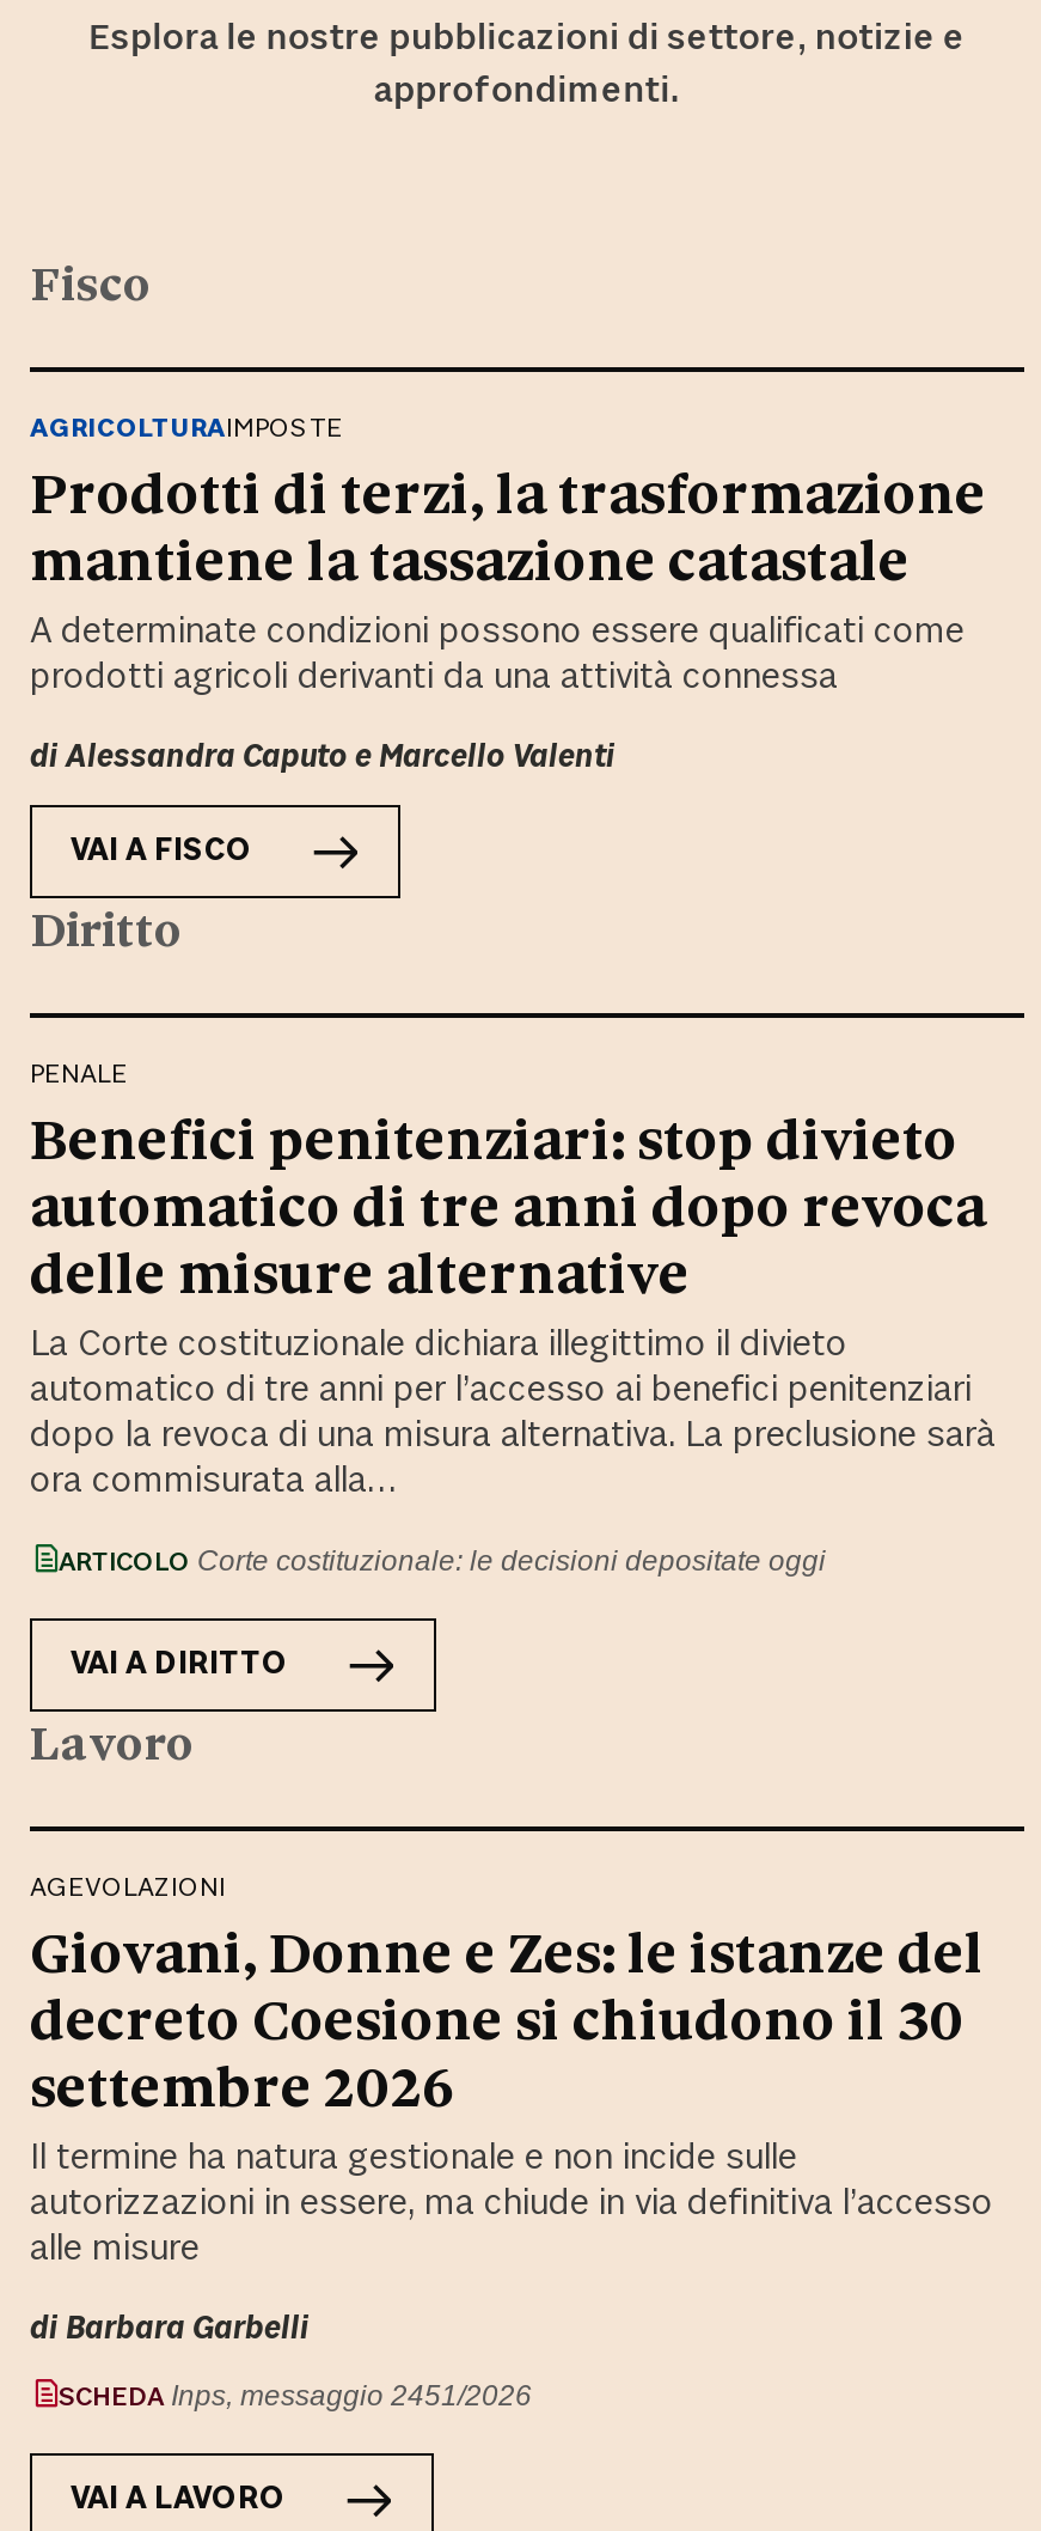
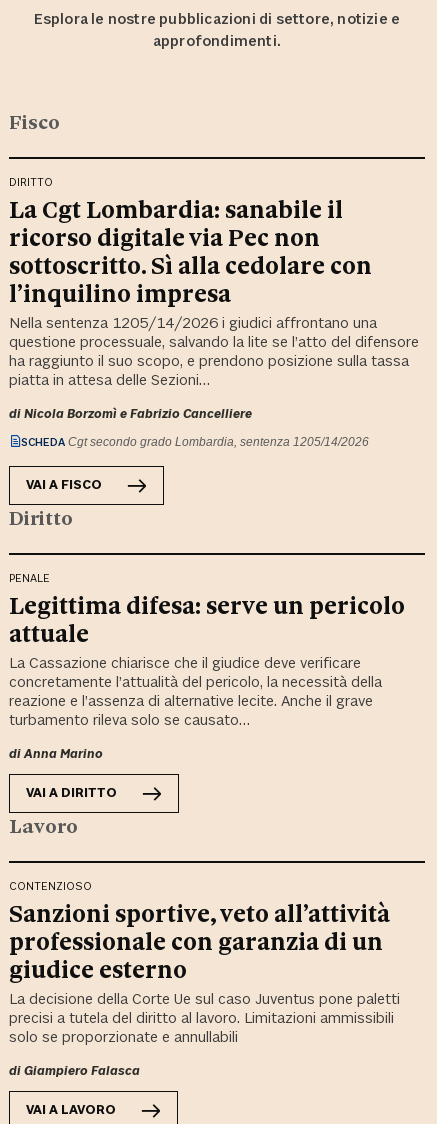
[30,410,986,777] AGRICOLTURAIMPOSTE | Prodotti di terzi, la trasformazione | mantiene la tassazione catastale | A determinate condizioni possono essere qualificati come | prodotti agricoli derivanti da una attività connessa | di Alessandra Caputo e Marcello Valenti -> [9,175,419,450] DIRITTO | La Cgt Lombardia: sanabile il | ricorso digitale via Pec non | sottoscritto. Sì alla cedolare con | l’inquilino impresa | Nella sentenza 1205/14/2026 i giudici affrontano una | questione processuale, salvando la lite se l’atto del difensore | ha raggiunto il suo scopo, e prendono posizione sulla tassa | piatta in attesa delle Sezioni… | di Nicola Borzomì e Fabrizio Cancelliere | SCHEDA Cgt secondo grado Lombardia, sentenza 1205/14/2026
moved [30,832,252,1091] -> [9,477,102,586]: VAI A FISCO | Diritto | PENALE
[30,1095,996,1504] Benefici penitenziari: stop divieto | automatico di tre anni dopo revoca | delle misure alternative | La Corte costituzionale dichiara illegittimo il divieto | automatico di tre anni per l’accesso ai benefici penitenziari | dopo la revoca di una misura alternativa. La preclusione sarà | ora commisurata alla… -> [9,587,405,730] Legittima difesa: serve un pericolo | attuale | La Cassazione chiarisce che il giudice deve verificare | concretamente l’attualità del pericolo, la necessità della | reazione e l’assenza di alternative lecite. Anche il grave | turbamento rileva solo se causato…
[59,1545,826,1581] ARTICOLO Corte costituzionale: le decisioni depositate oggi -> [9,746,103,762] di Anna Marino
moved [30,1645,288,1774] -> [9,785,117,839]: VAI A DIRITTO | Lavoro
[30,1869,993,2415] AGEVOLAZIONI | Giovani, Donne e Zes: le istanze del | decreto Coesione si chiudono il 30 | settembre 2026 | Il termine ha natura gestionale e non incide sulle | autorizzazioni in essere, ma chiude in via definitiva l’accesso | alle misure | di Barbara Garbelli | SCHEDA Inps, messaggio 2451/2026 -> [9,879,400,1079] CONTENZIOSO | Sanzioni sportive, veto all’attività | professionale con garanzia di un | giudice esterno | La decisione della Corte Ue sul caso Juventus pone paletti | precisi a tutela del diritto al lavoro. Limitazioni ammissibili | solo se proporzionate e annullabili | di Giampiero Falasca

